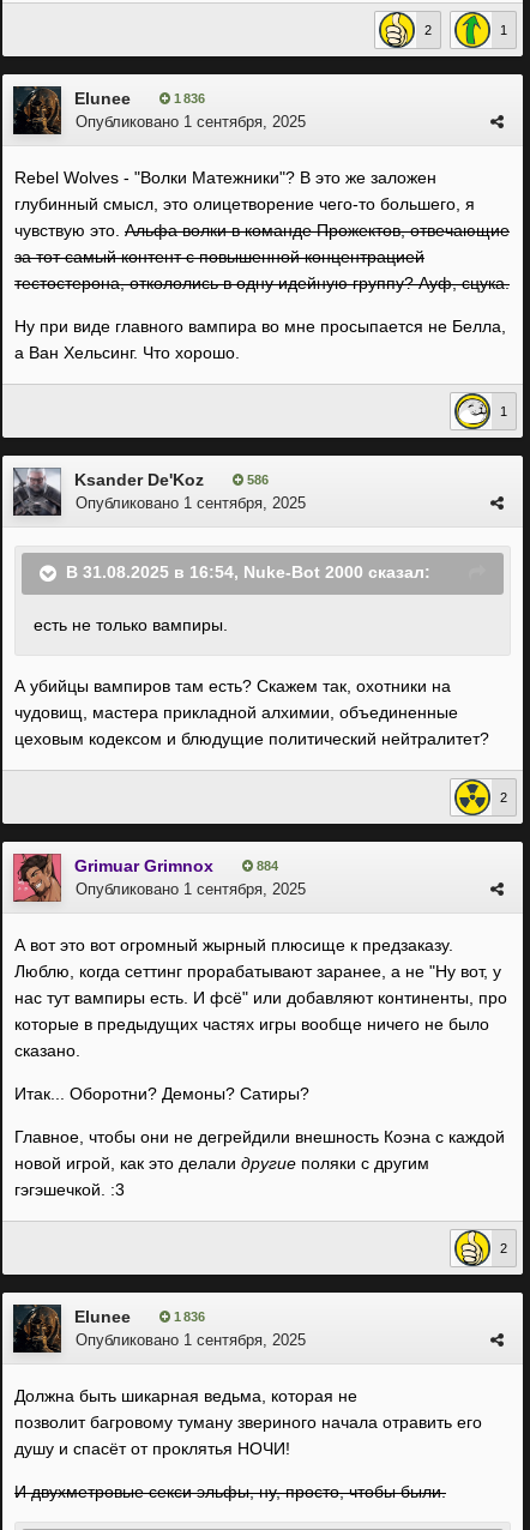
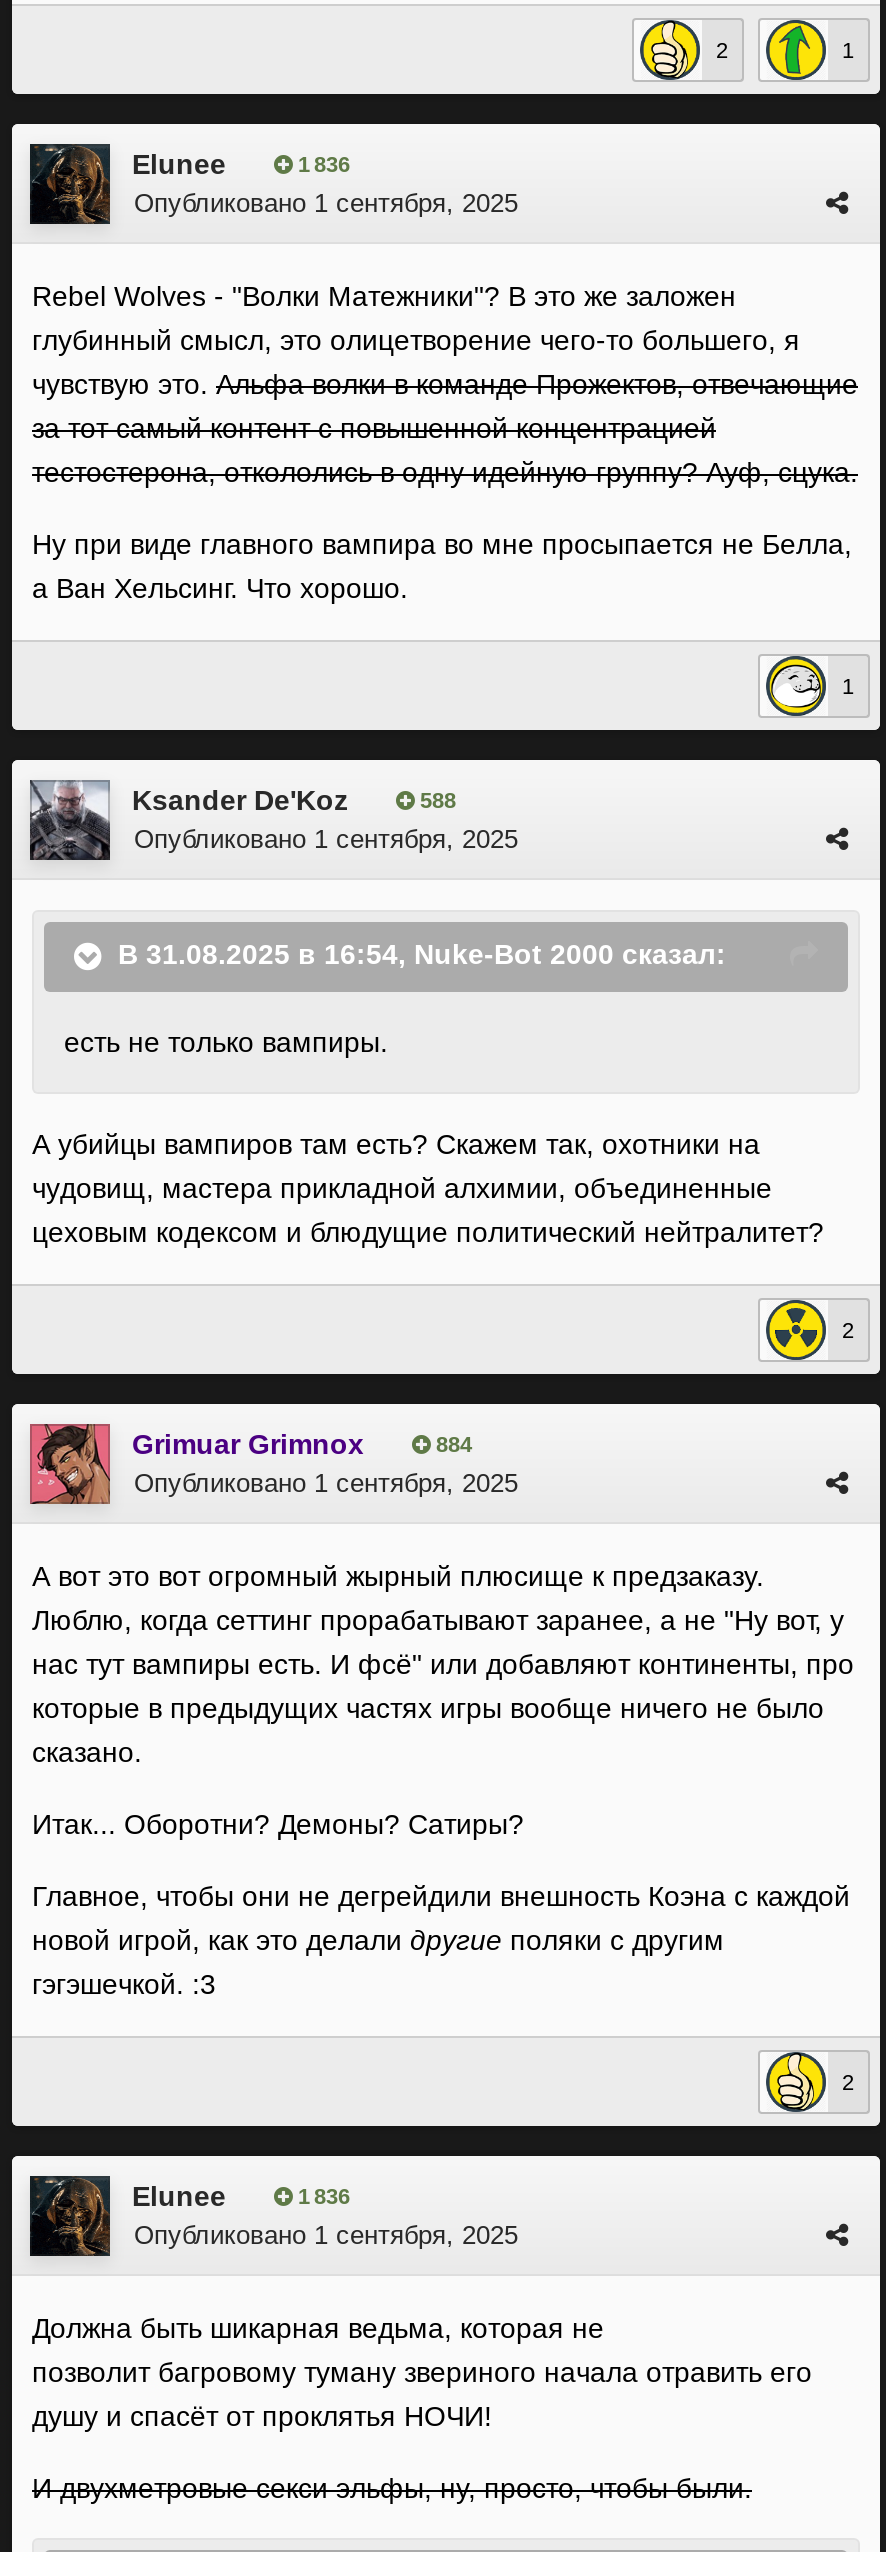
[243,472,269,487] 586 -> [414,788,456,812] 588

